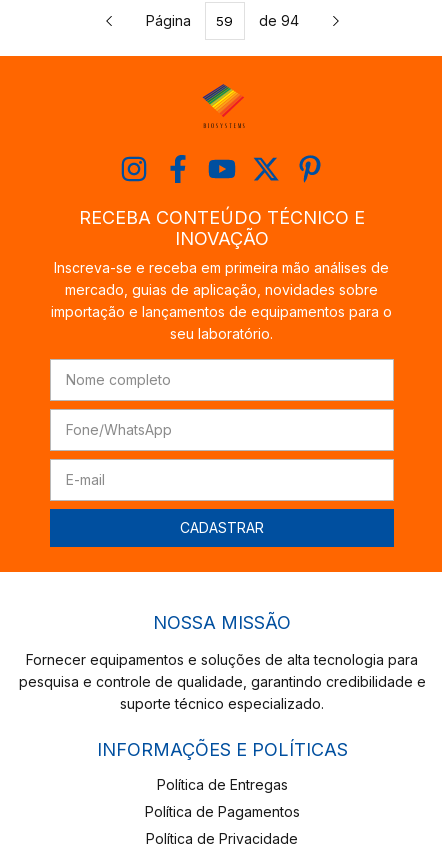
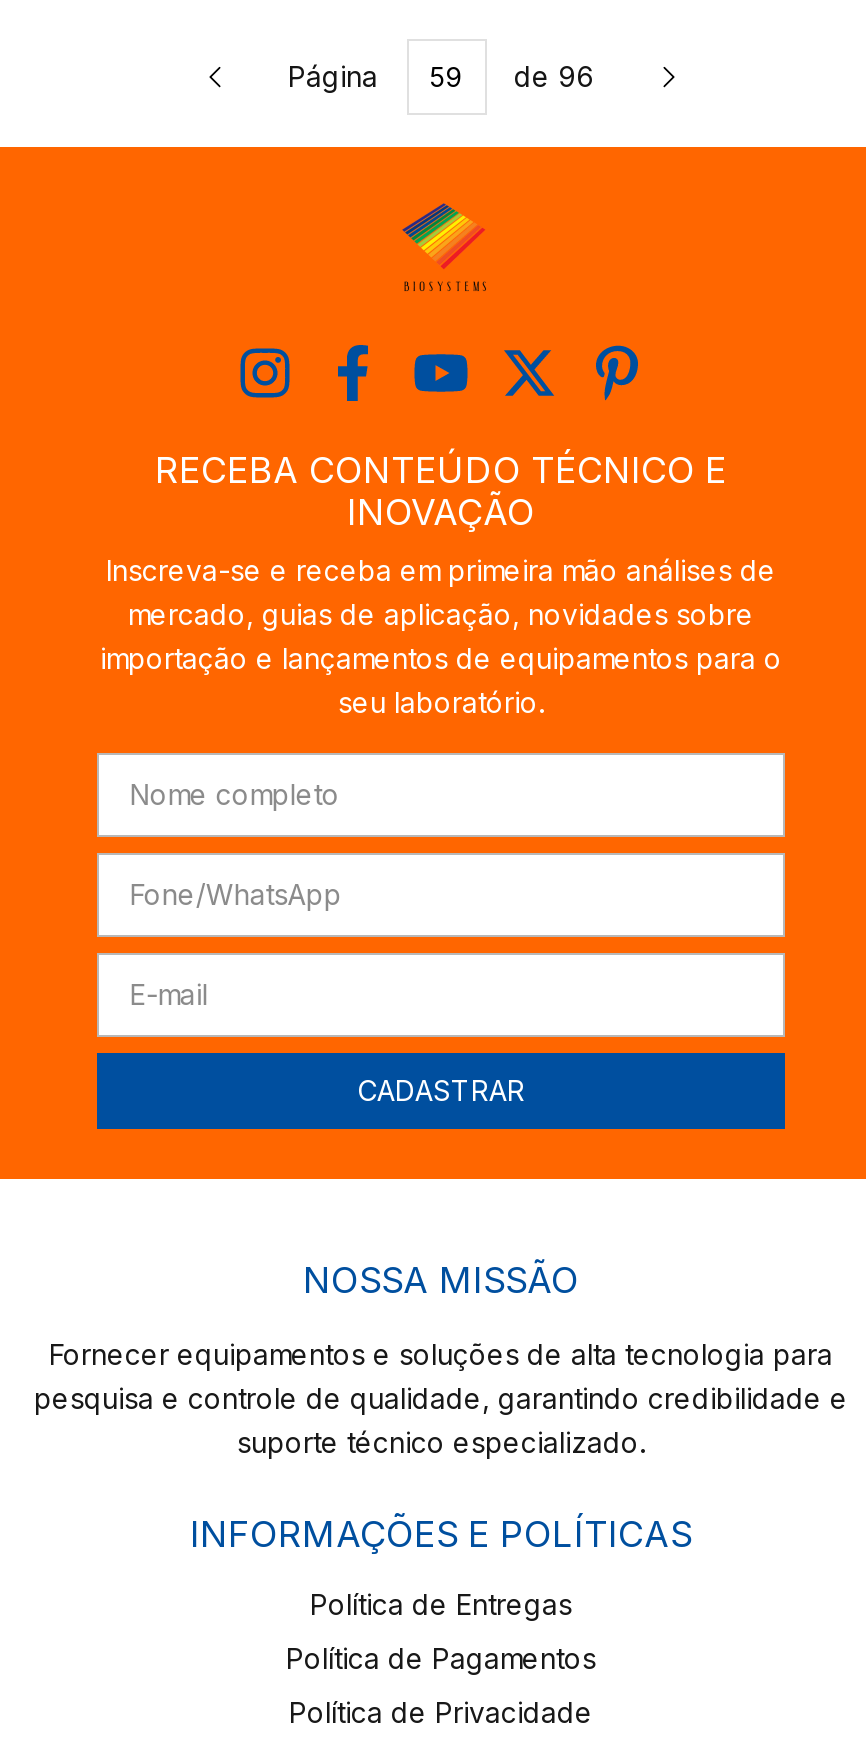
[258,12,298,29] de 94 -> [514,59,594,93] de 96

